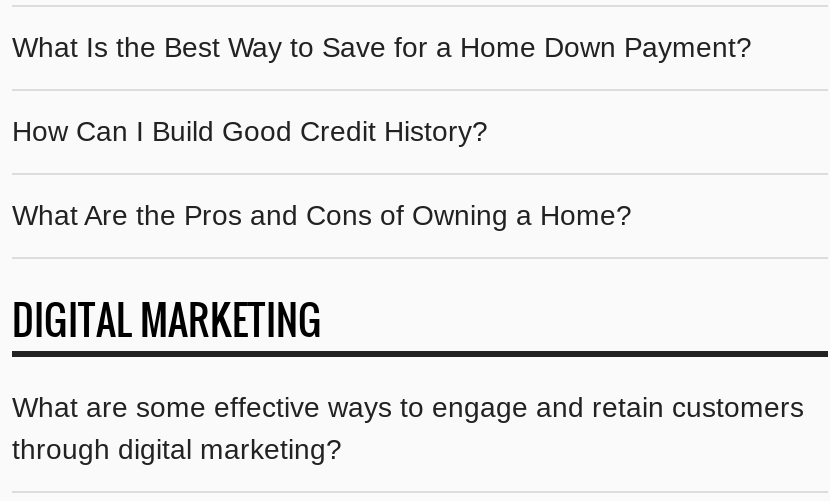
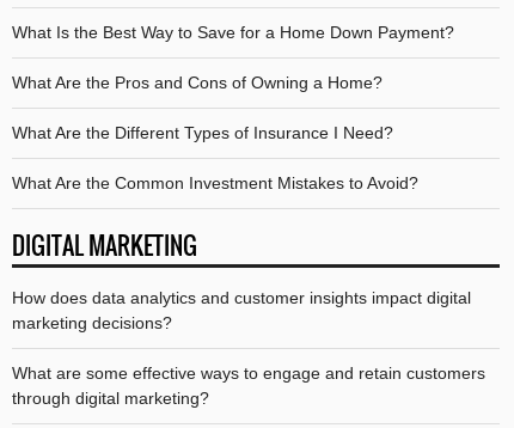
[12,116,488,148] How Can I Build Good Credit History? -> none
moved [12,200,632,232] -> [12,73,383,92]: What Are the Pros and Cons of Owning a Home?
none -> [12,123,418,193] What Are the Different Types of Insurance I Need? | What Are the Common Investment Mistakes to Avoid?
none -> [12,288,471,333] How does data analytics and customer insights impact digital | marketing decisions?

